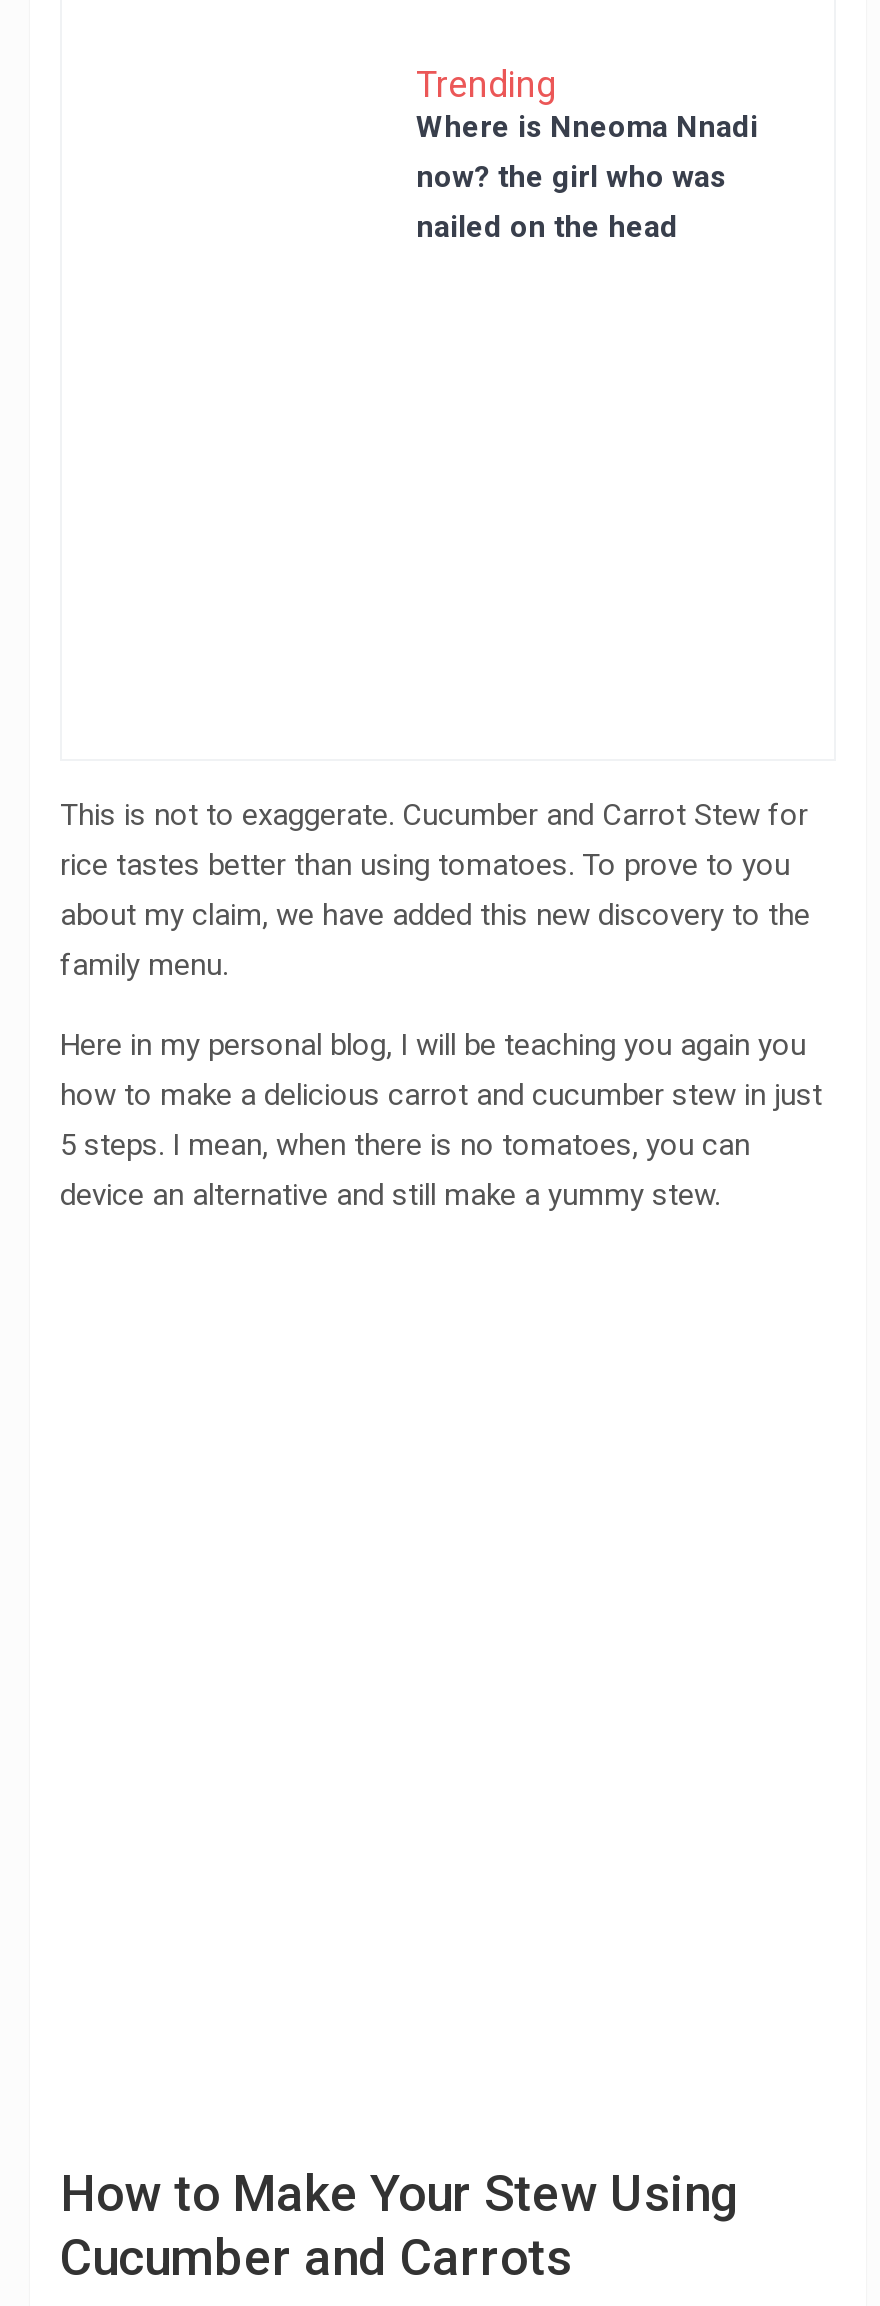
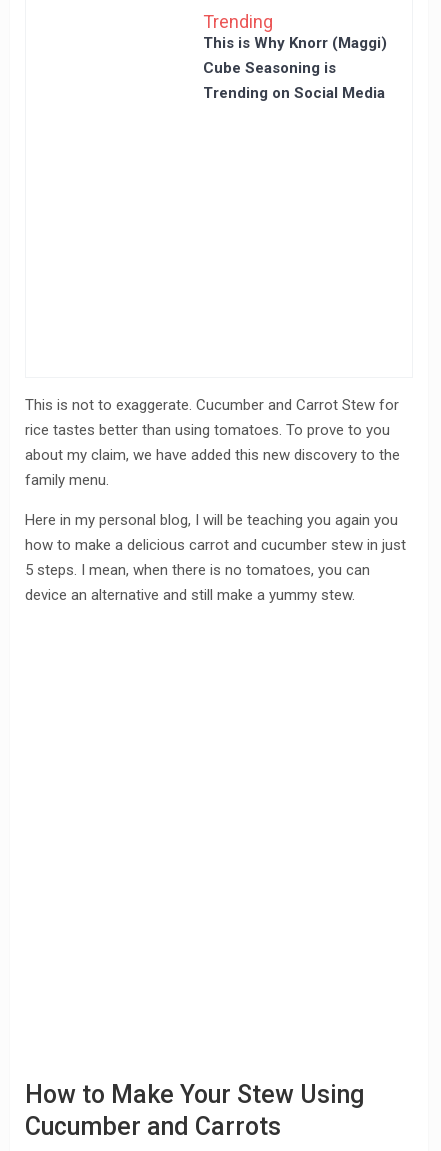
[416,109,758,245] Where is Nneoma Nnadi | now? the girl who was | nailed on the head -> [203,33,387,101] This is Why Knorr (Maggi) | Cube Seasoning is | Trending on Social Media

